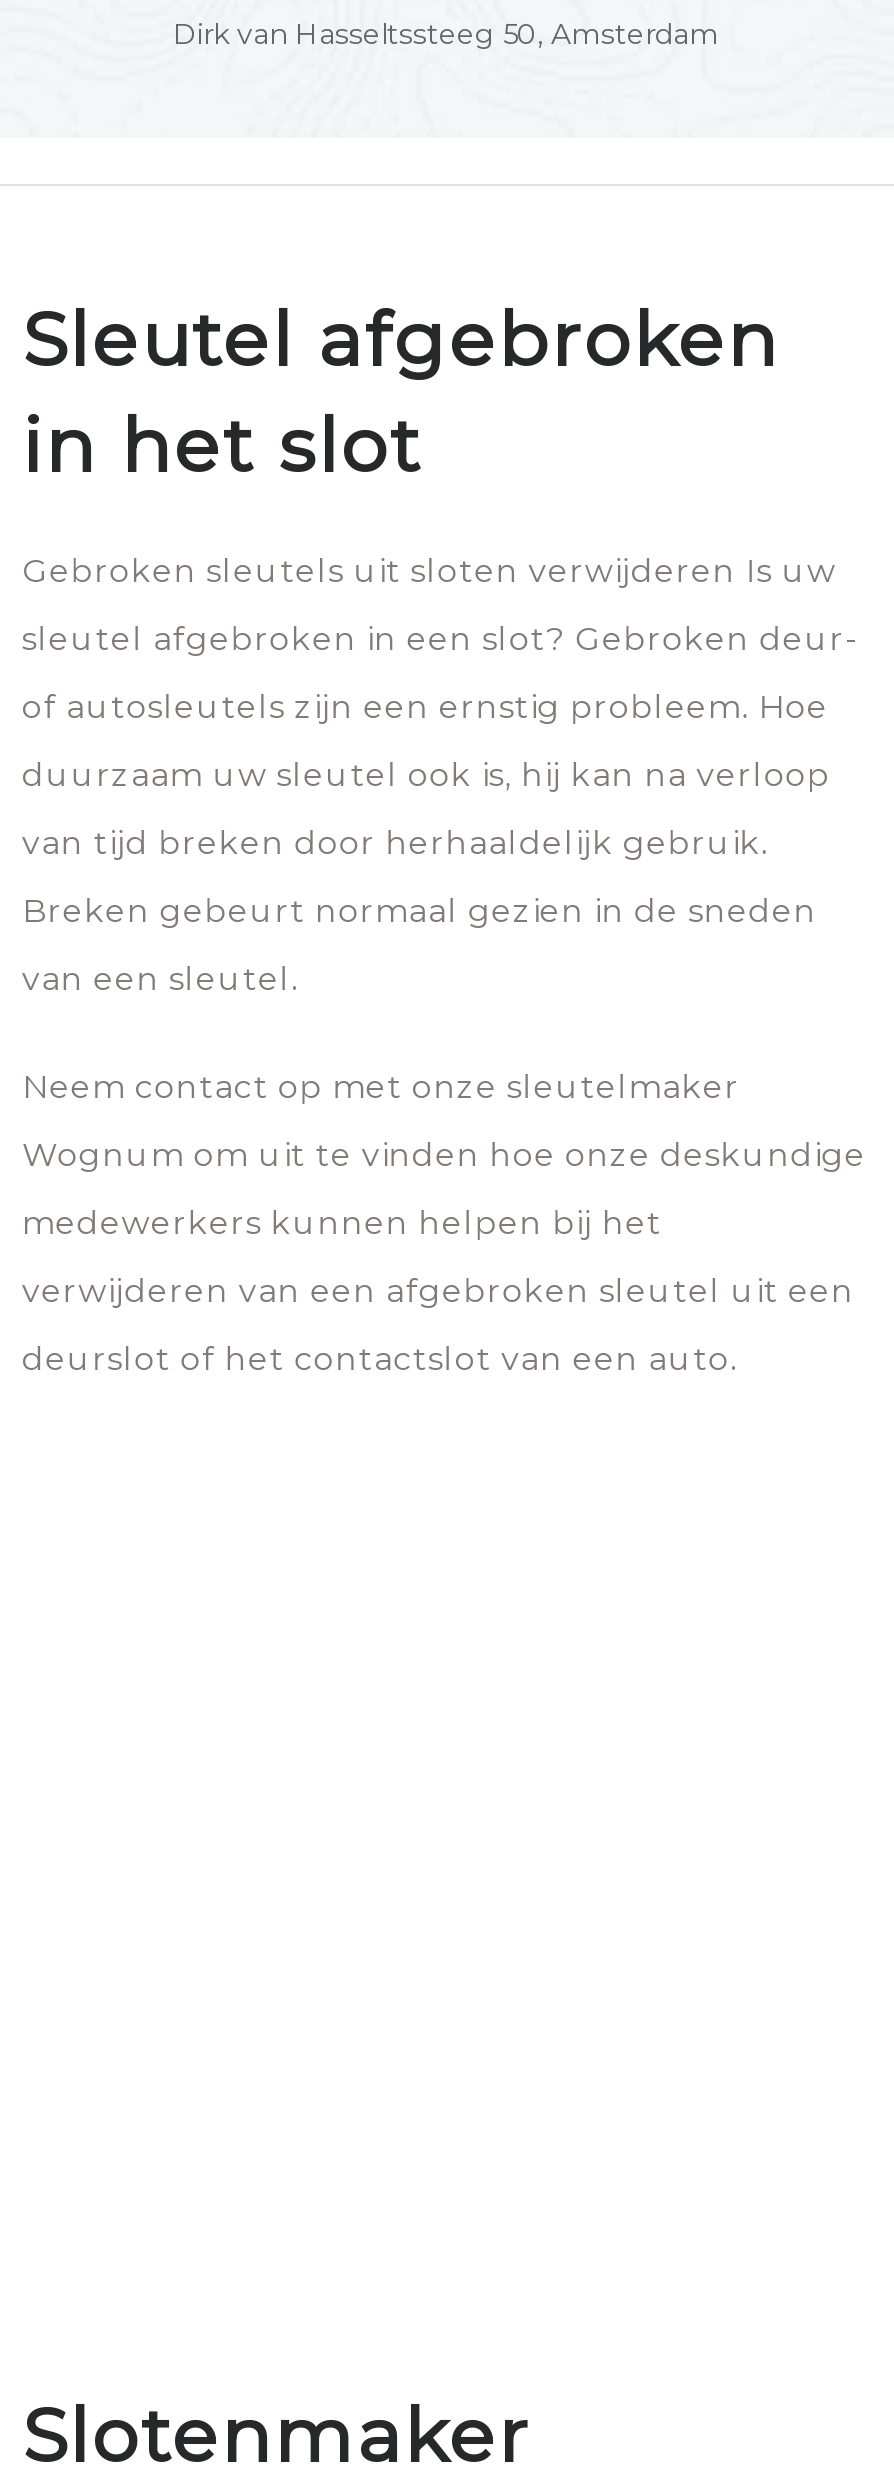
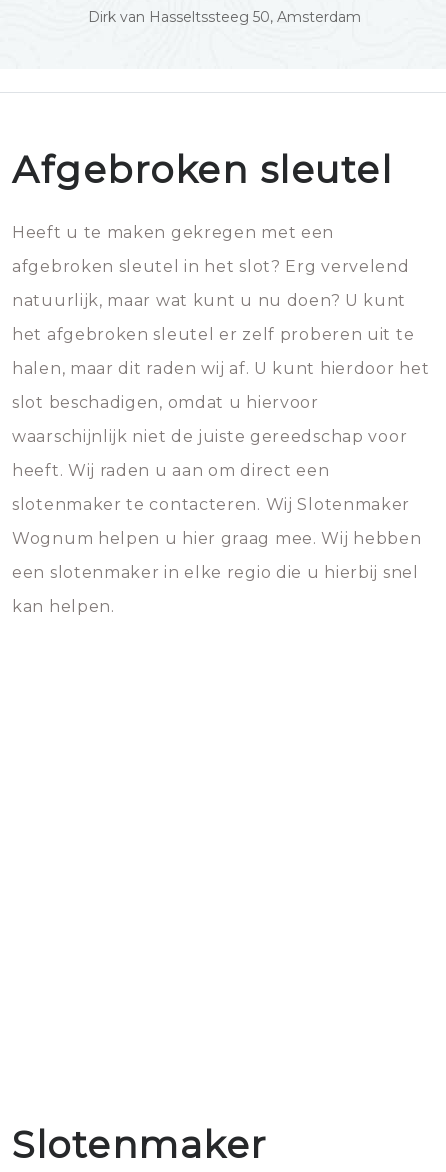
[22,294,780,490] Sleutel afgebroken | in het slot -> [12,147,392,192] Afgebroken sleutel
[22,552,836,590] Gebroken sleutels uit sloten verwijderen Is uw -> [12,223,334,242] Heeft u te maken gekregen met een
[22,620,858,658] sleutel afgebroken in een slot? Gebroken deur- -> [12,257,409,276] afgebroken sleutel in het slot? Erg vervelend
[22,688,828,726] of autosleutels zijn een ernstig probleem. Hoe -> [12,291,406,310] natuurlijk, maar wat kunt u nu doen? U kunt
[22,756,830,794] duurzaam uw sleutel ook is, hij kan na verloop -> [12,325,414,344] het afgebroken sleutel er zelf proberen uit te
[22,824,768,862] van tijd breken door herhaaldelijk gebruik. -> [12,359,429,378] halen, maar dit raden wij af. U kunt hierdoor het
[22,892,817,930] Breken gebeurt normaal gezien in de sneden -> [12,393,319,412] slot beschadigen, omdat u hiervoor
[22,960,298,998] van een sleutel. -> [12,427,407,446] waarschijnlijk niet de juiste gereedschap voor
[22,1068,740,1106] Neem contact op met onze sleutelmaker -> [12,461,329,480] heeft. Wij raden u aan om direct een
[22,1136,866,1174] Wognum om uit te vinden hoe onze deskundige -> [12,495,410,514] slotenmaker te contacteren. Wij Slotenmaker
[22,1204,662,1242] medewerkers kunnen helpen bij het -> [12,529,421,548] Wognum helpen u hier graag mee. Wij hebben
[22,1272,854,1310] verwijderen van een afgebroken sleutel uit een -> [12,563,419,582] een slotenmaker in elke regio die u hierbij snel
[22,1340,737,1378] deurslot of het contactslot van een auto. -> [12,597,115,616] kan helpen.

